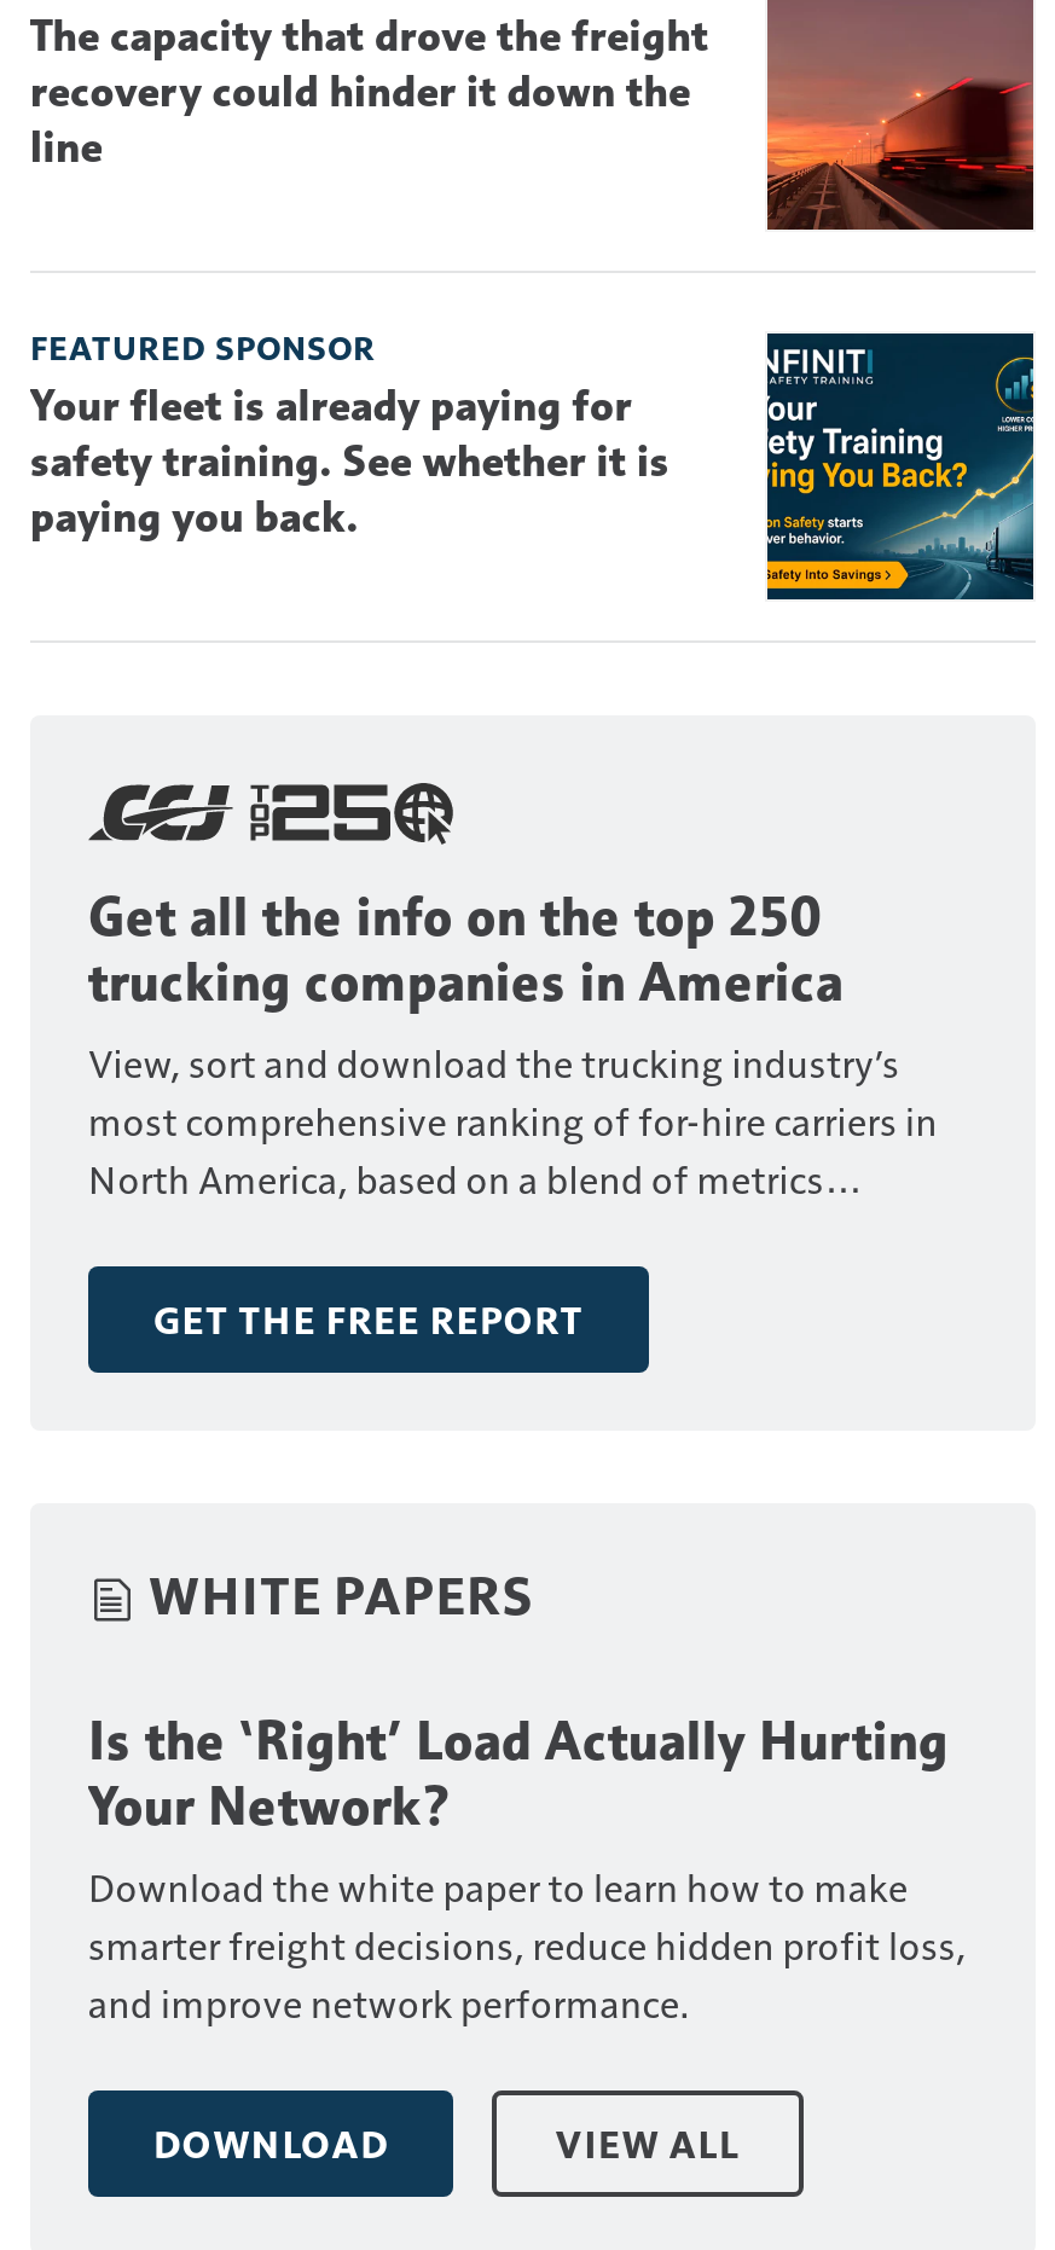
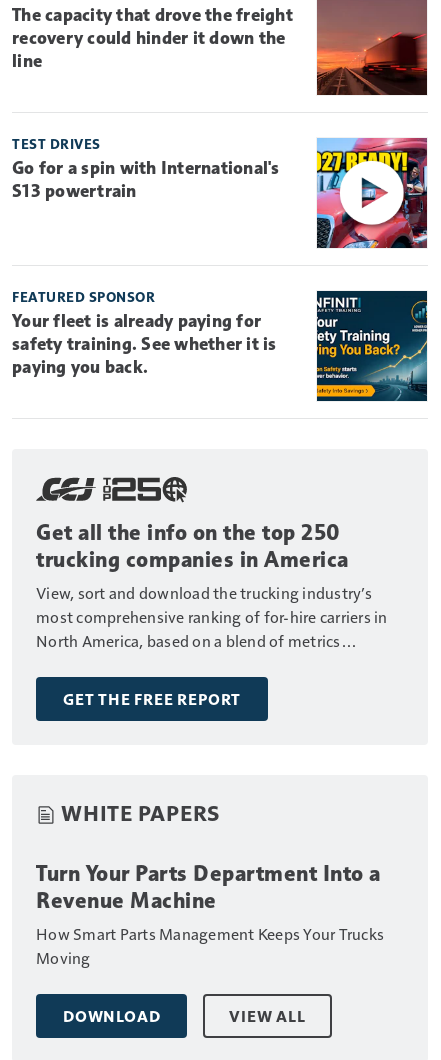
none -> [12,135,428,249] [image] | TEST DRIVES | Go for a spin with International's | S13 powertrain
moved [30,327,1038,1625] -> [12,288,429,825]: [image] | FEATURED SPONSOR | Your fleet is already paying for | ... | GET THE FREE REPORT | WHITE PAPERS
[88,1707,966,2026] Is the ‘Right’ Load Actually Hurting | Your Network? | Download the white paper to learn how to make | smarter freight decisions, reduce hidden profit loss, | and improve network performance. -> [36,859,384,967] Turn Your Parts Department Into a | Revenue Machine | How Smart Parts Management Keeps Your Trucks | Moving

